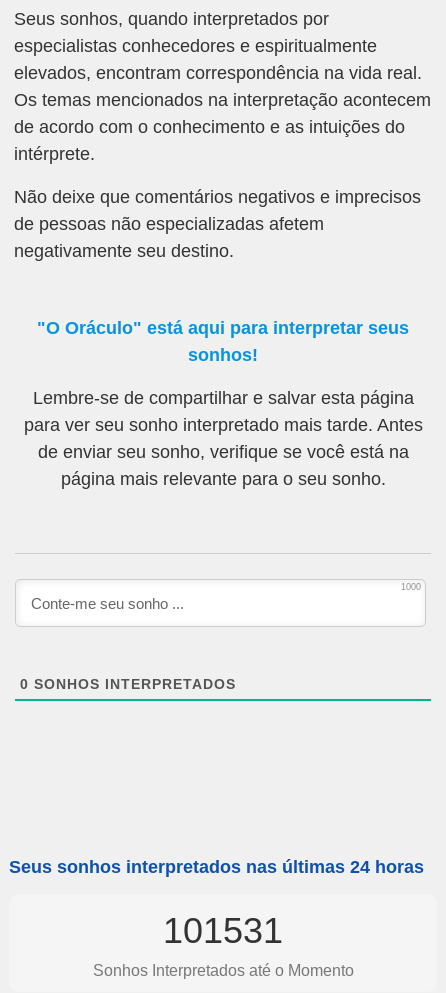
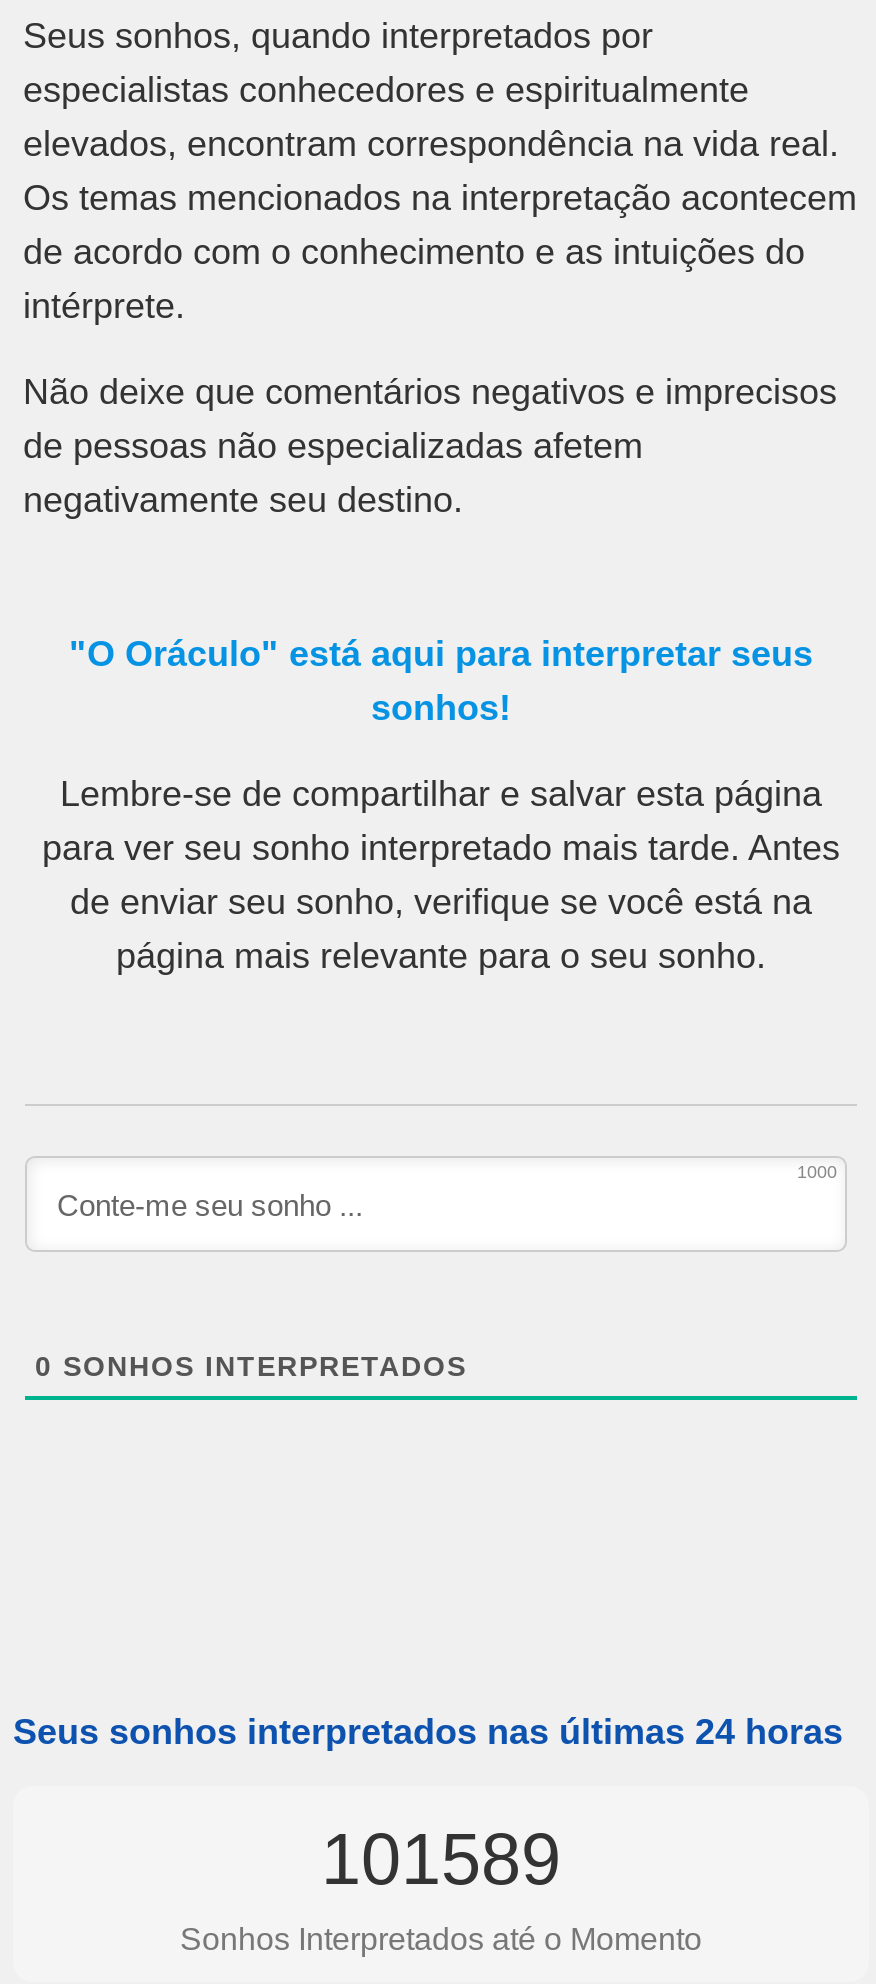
[163,909,283,950] 101531 -> [321,1817,561,1899] 101589

